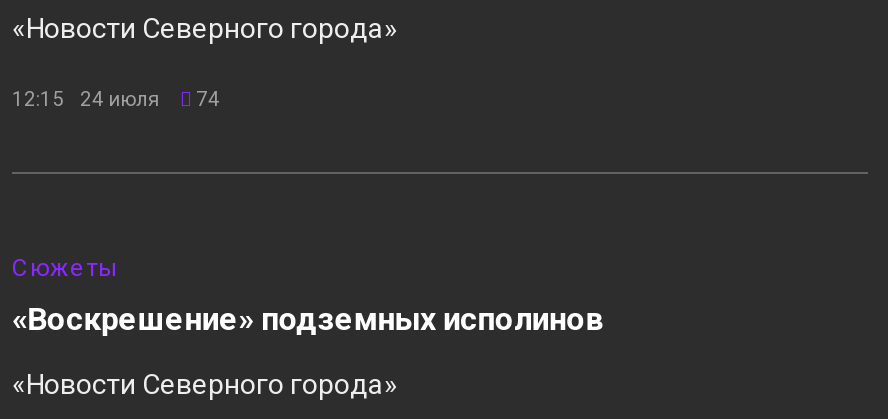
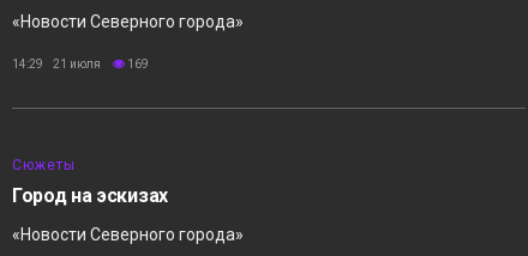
[12,88,160,110] 12:15 24 июля -> [12,57,101,71] 14:29 21 июля
[192,88,220,110] 74 -> [125,57,149,71] 169
[12,300,603,338] «Воскрешение» подземных исполинов -> [12,184,168,207] Город на эскизах

